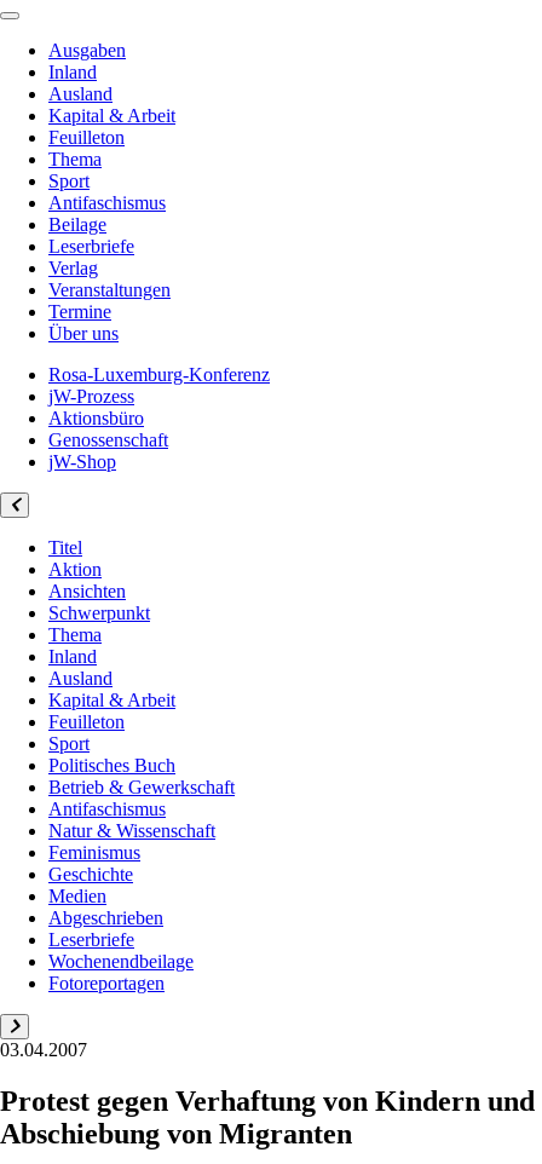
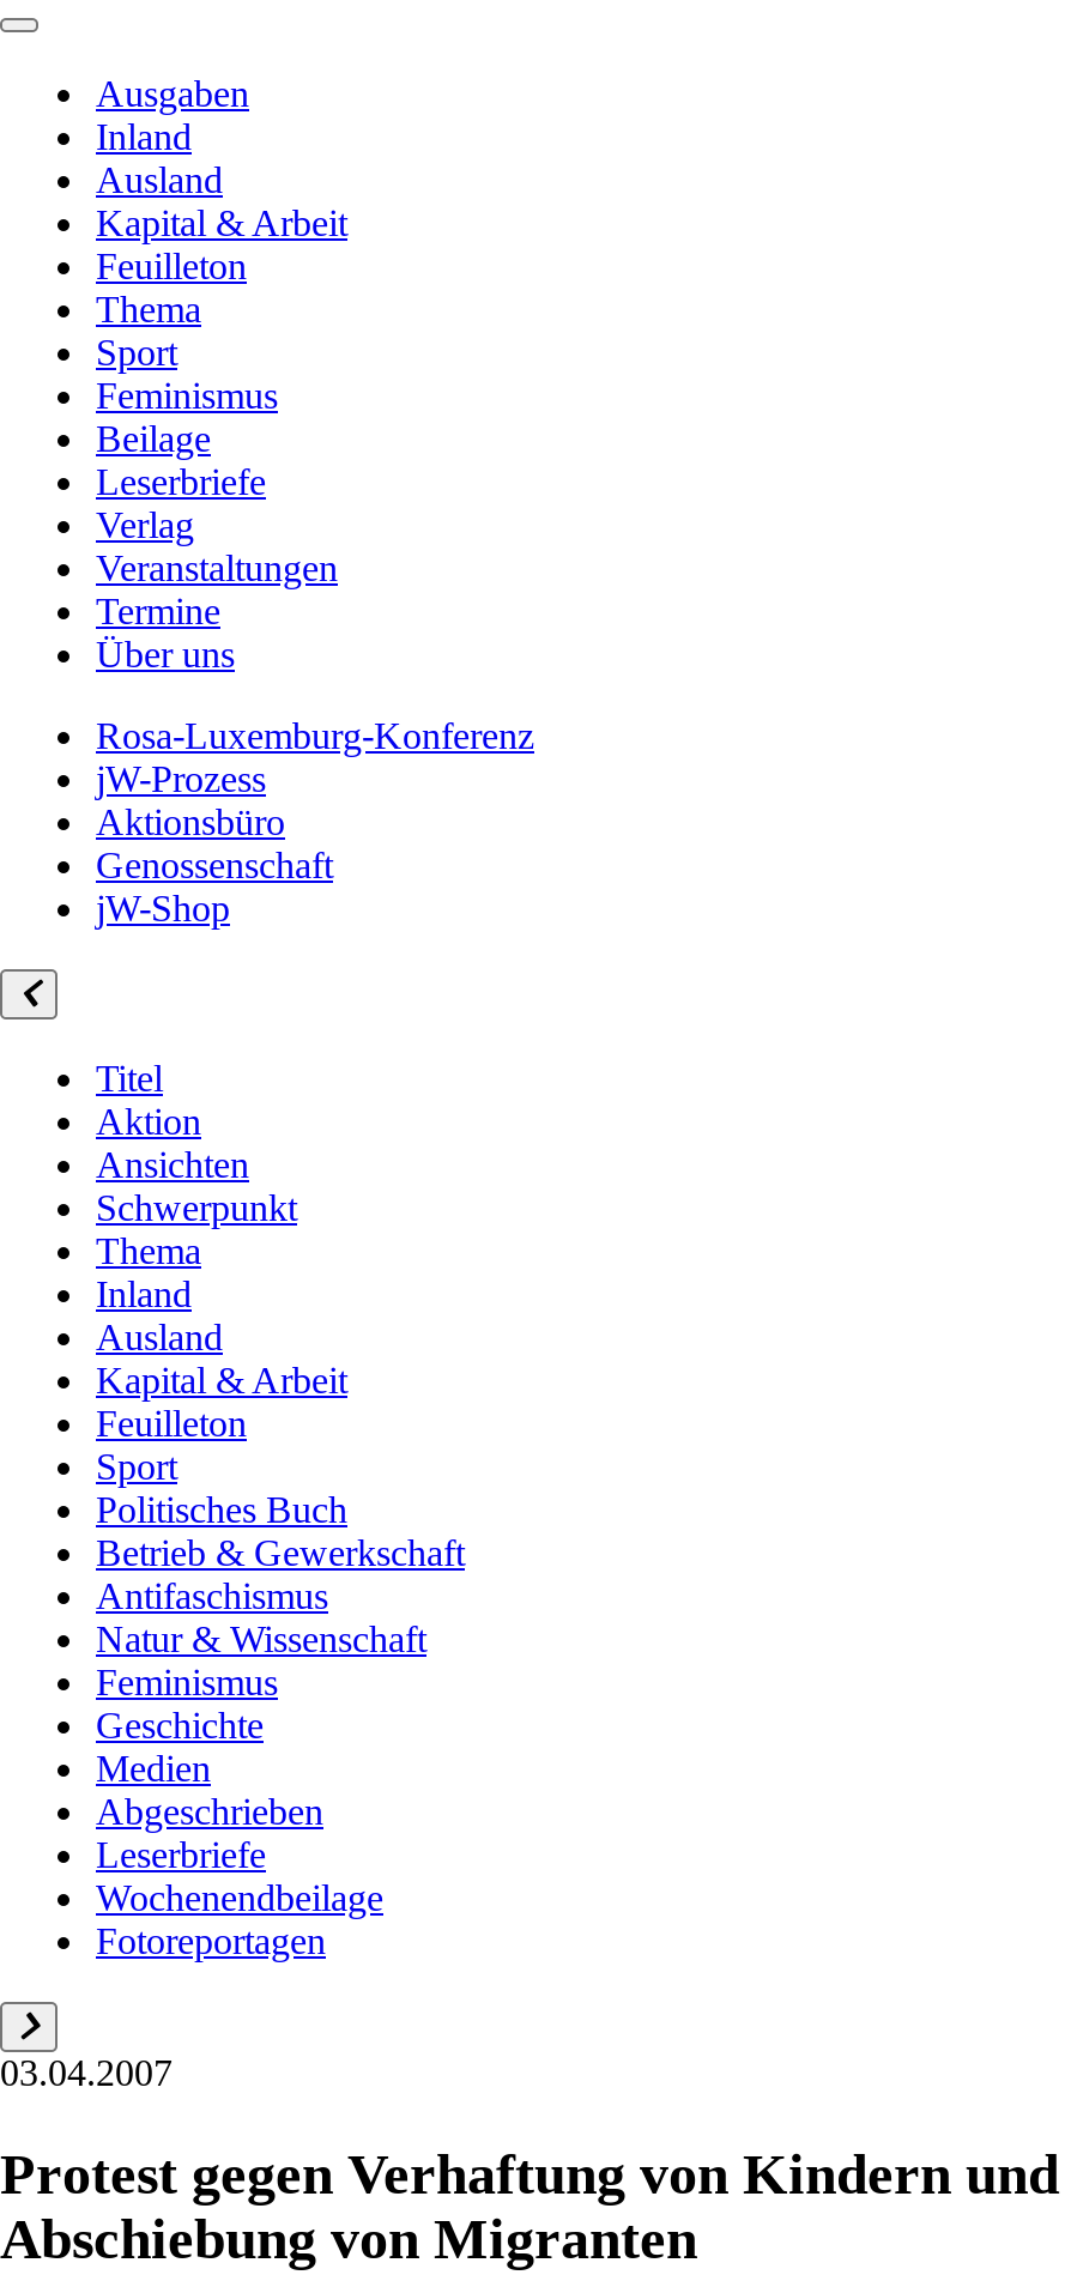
[48,192,166,213] Antifaschismus -> [96,375,278,416] Feminismus

